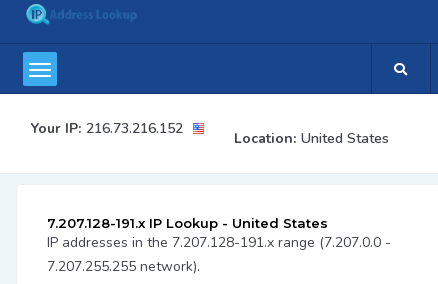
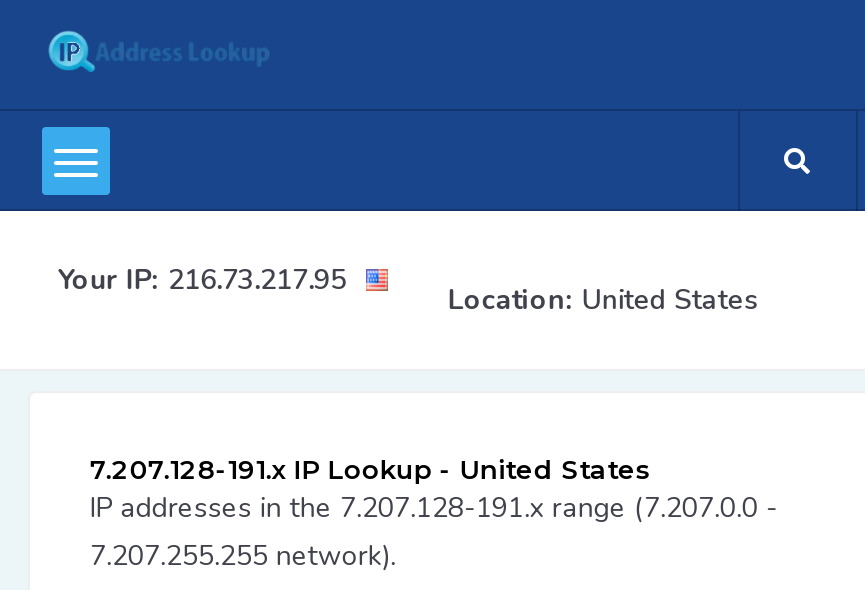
[31,119,183,138] Your IP: 216.73.216.152 -> [58,261,346,299] Your IP: 216.73.217.95

